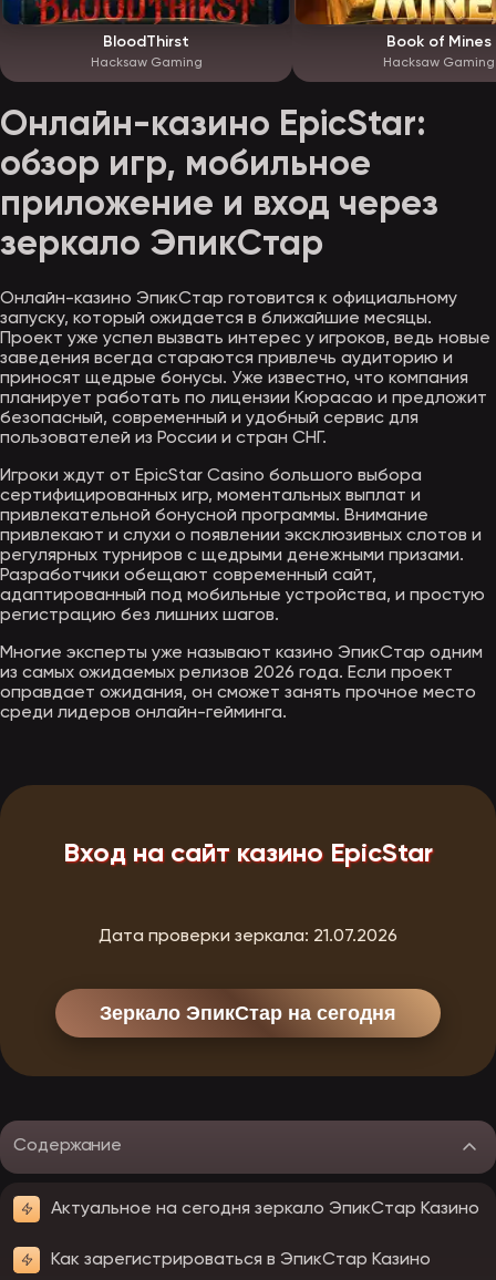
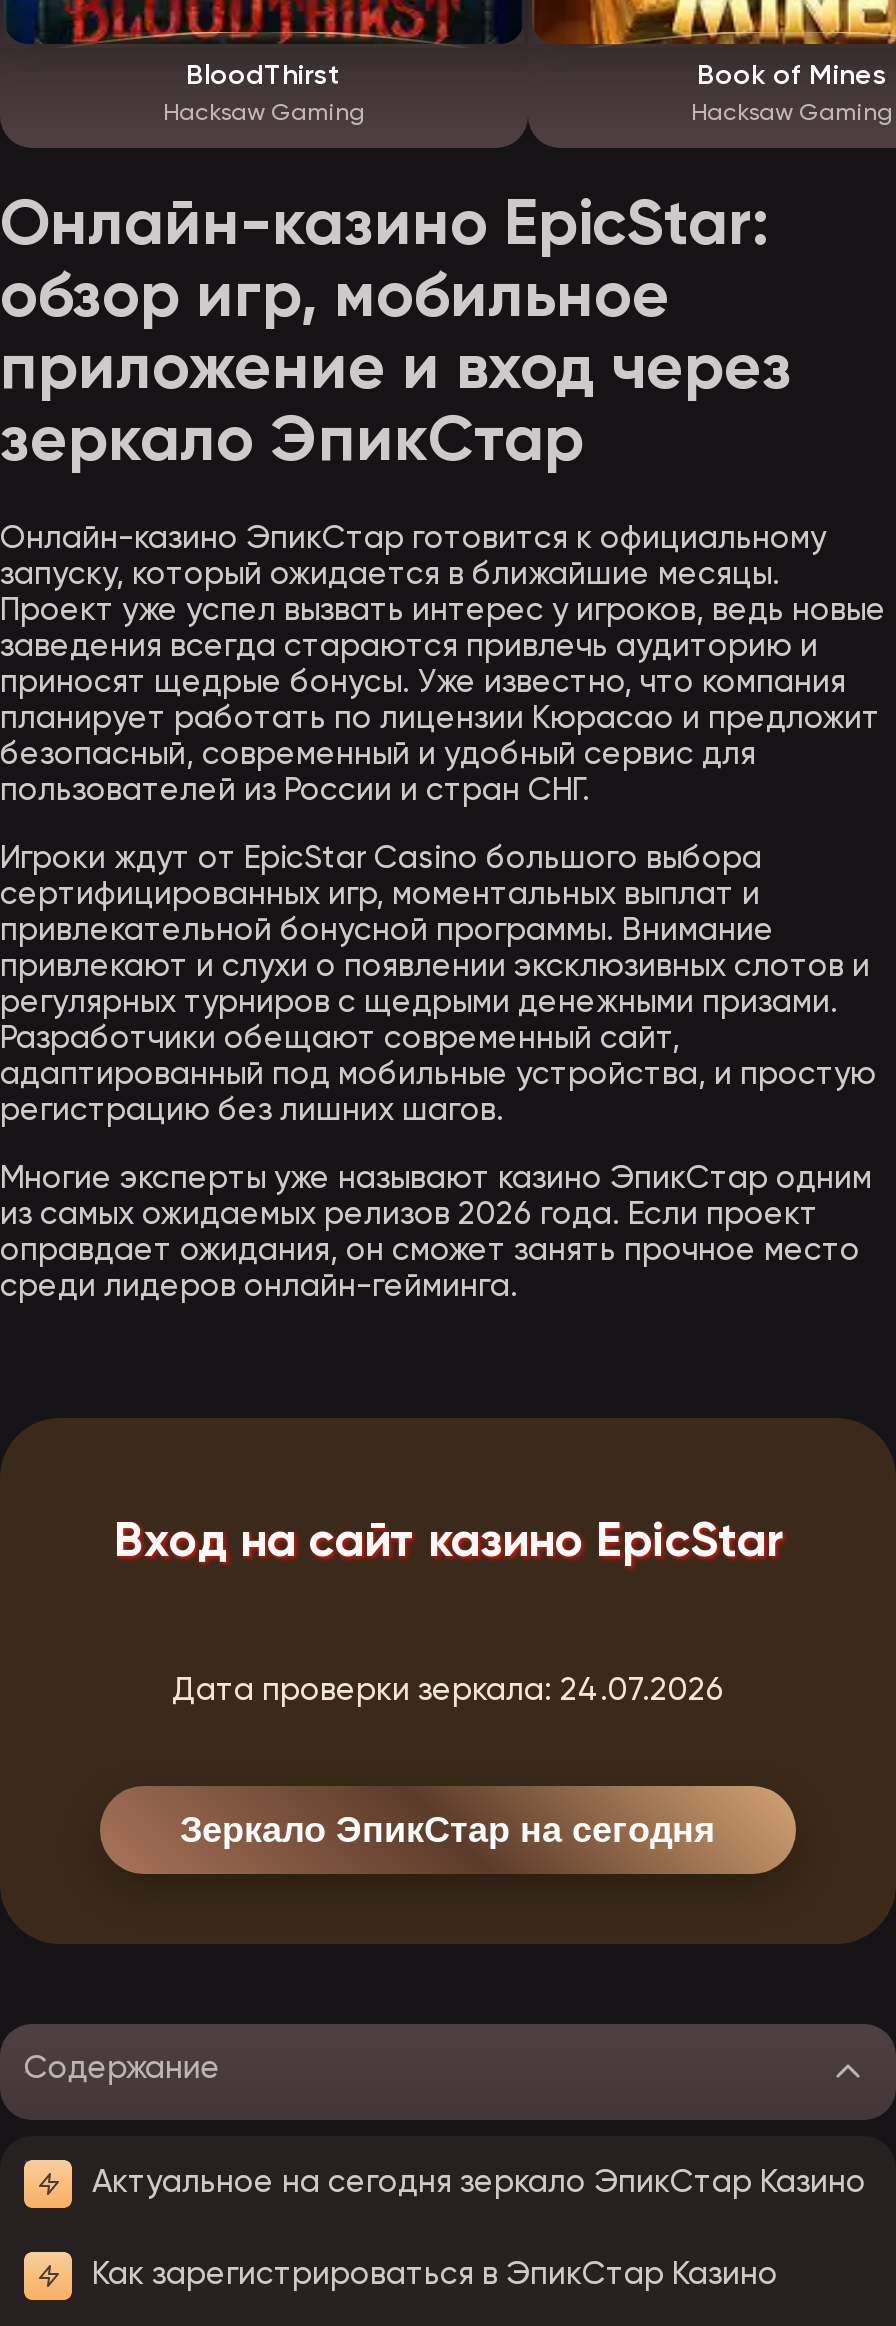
[99,928,397,945] Дата проверки зеркала: 21.07.2026 -> [172,1676,724,1708] Дата проверки зеркала: 24.07.2026

